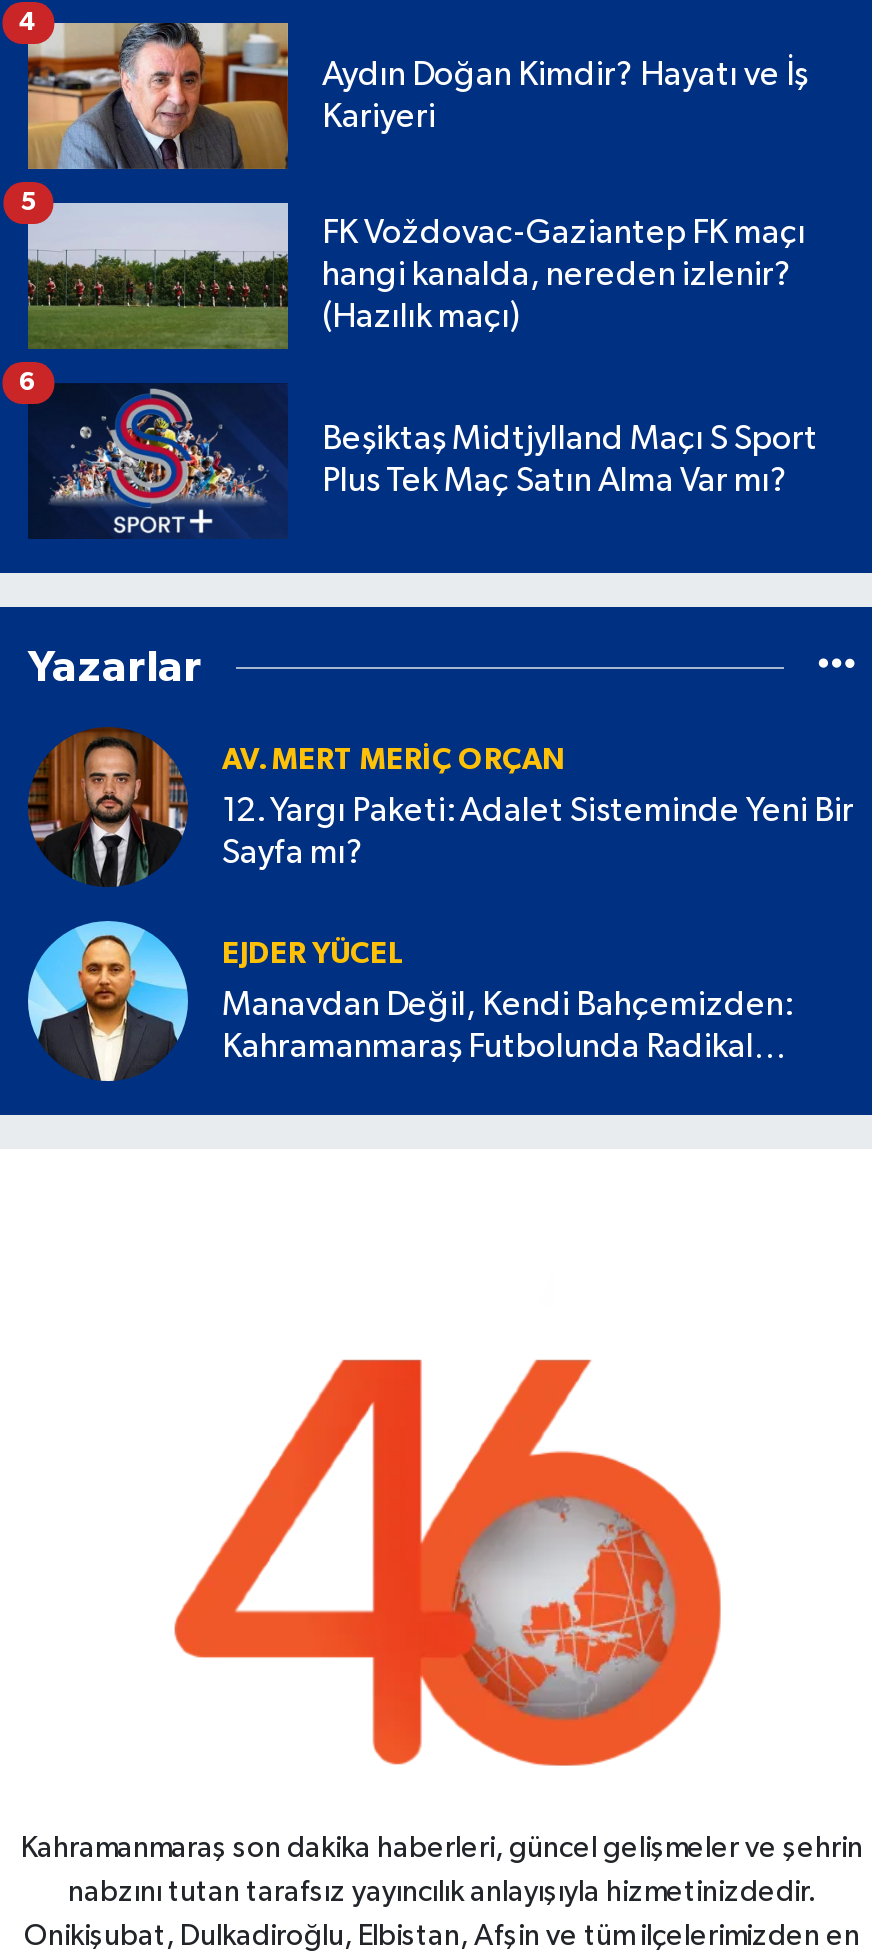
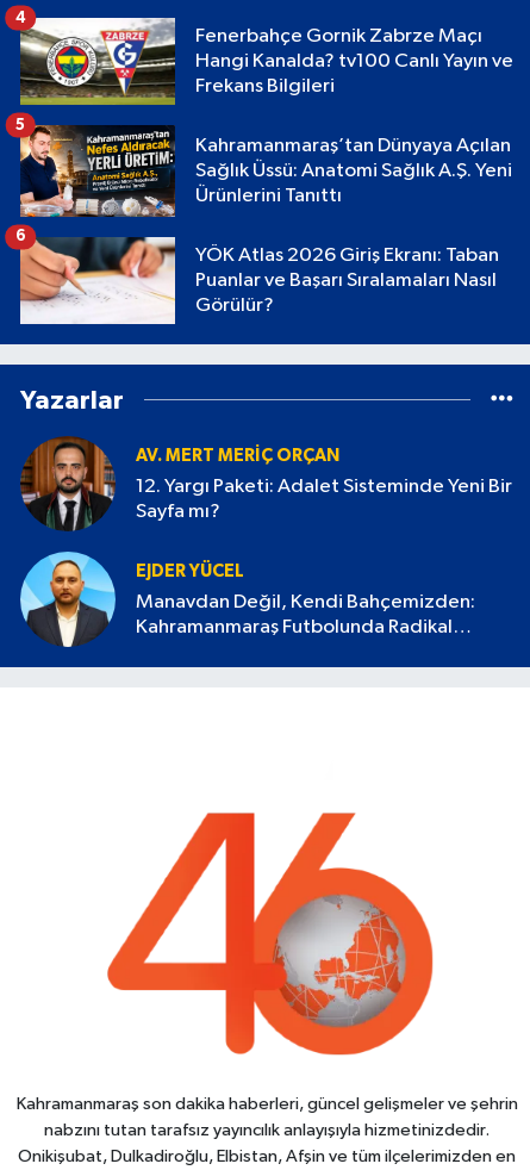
[26,21,808,171] [image] | Aydın Doğan Kimdir? Hayatı ve İş | Kariyeri -> [19,17,513,106] [image] | Fenerbahçe Gornik Zabrze Maçı | Hangi Kanalda? tv100 Canlı Yayın ve | Frekans Bilgileri
[26,201,806,351] [image] | FK Voždovac-Gaziantep FK maçı | hangi kanalda, nereden izlenir? | (Hazılık maçı) -> [19,124,512,218] [image] | Kahramanmaraş’tan Dünyaya Açılan | Sağlık Üssü: Anatomi Sağlık A.Ş. Yeni | Ürünlerini Tanıttı
[28,383,818,539] [image] | Beşiktaş Midtjylland Maçı S Sport | Plus Tek Maç Satın Alma Var mı? -> [19,236,499,325] [image] | YÖK Atlas 2026 Giriş Ekranı: Taban | Puanlar ve Başarı Sıralamaları Nasıl | Görülür?

